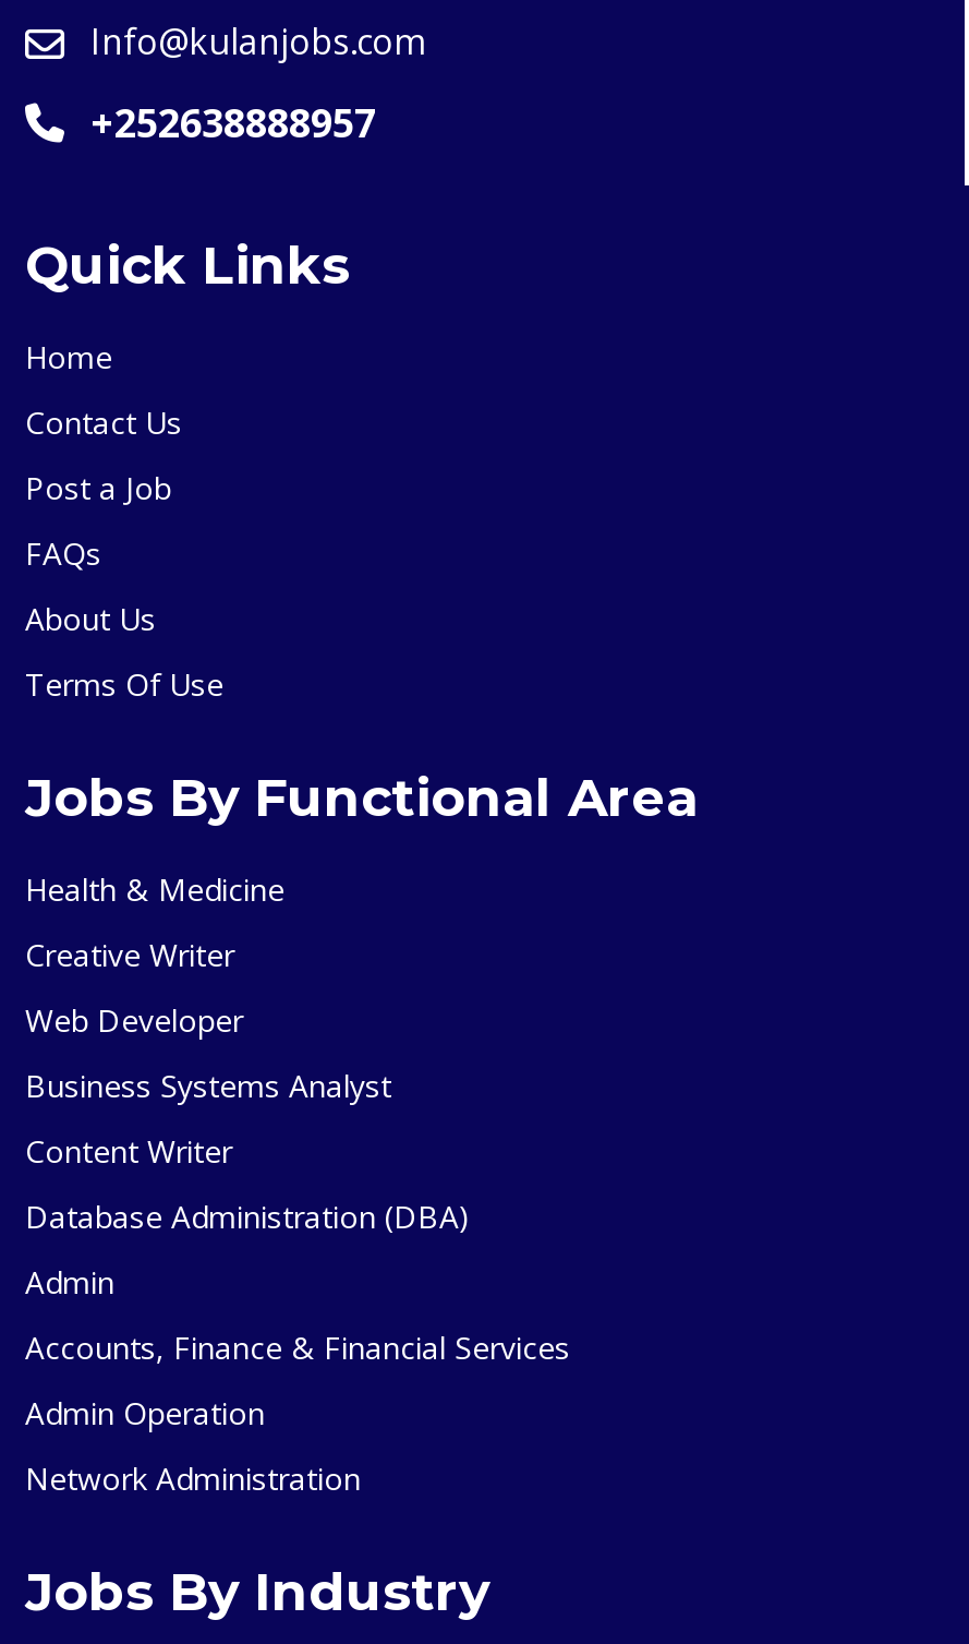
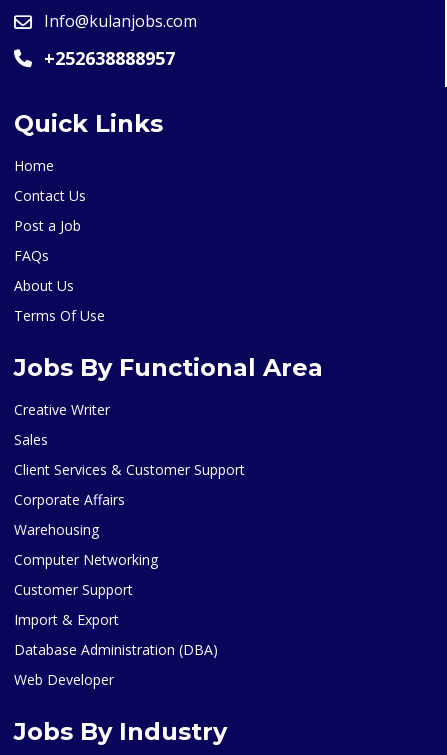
[25,868,284,910] Health & Medicine -> none
moved [25,934,234,975] -> [14,400,110,419]: Creative Writer
moved [25,999,243,1041] -> [14,670,114,689]: Web Developer
[25,1065,391,1172] Business Systems Analyst | Content Writer -> [14,430,245,629] Sales | Client Services & Customer Support | Corporate Affairs | Warehousing | Computer Networking | Customer Support | Import & Export
moved [25,1196,470,1237] -> [14,640,218,659]: Database Administration (DBA)
[25,1261,570,1499] Admin | Accounts, Finance & Financial Services | Admin Operation | Network Administration -> none

